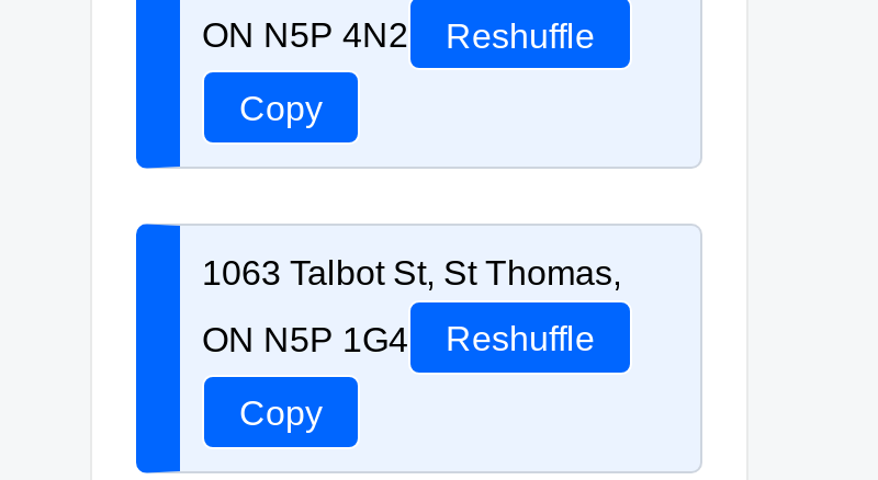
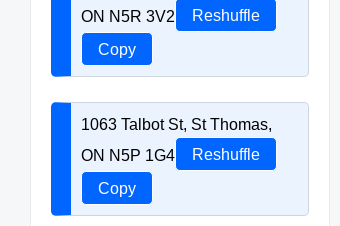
[202,16,595,53] ON N5P 4N2 Reshuffle -> [81,7,260,24] ON N5R 3V2 Reshuffle

